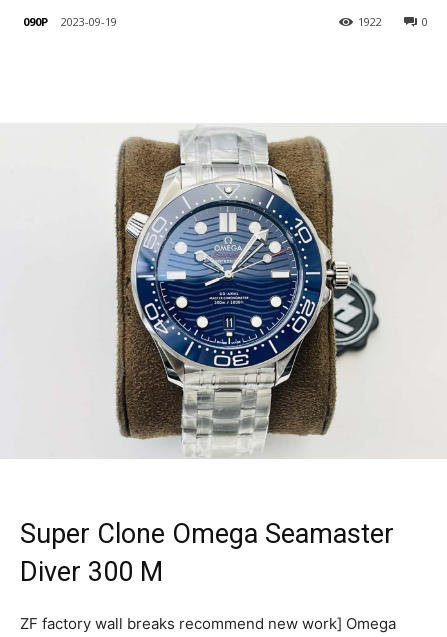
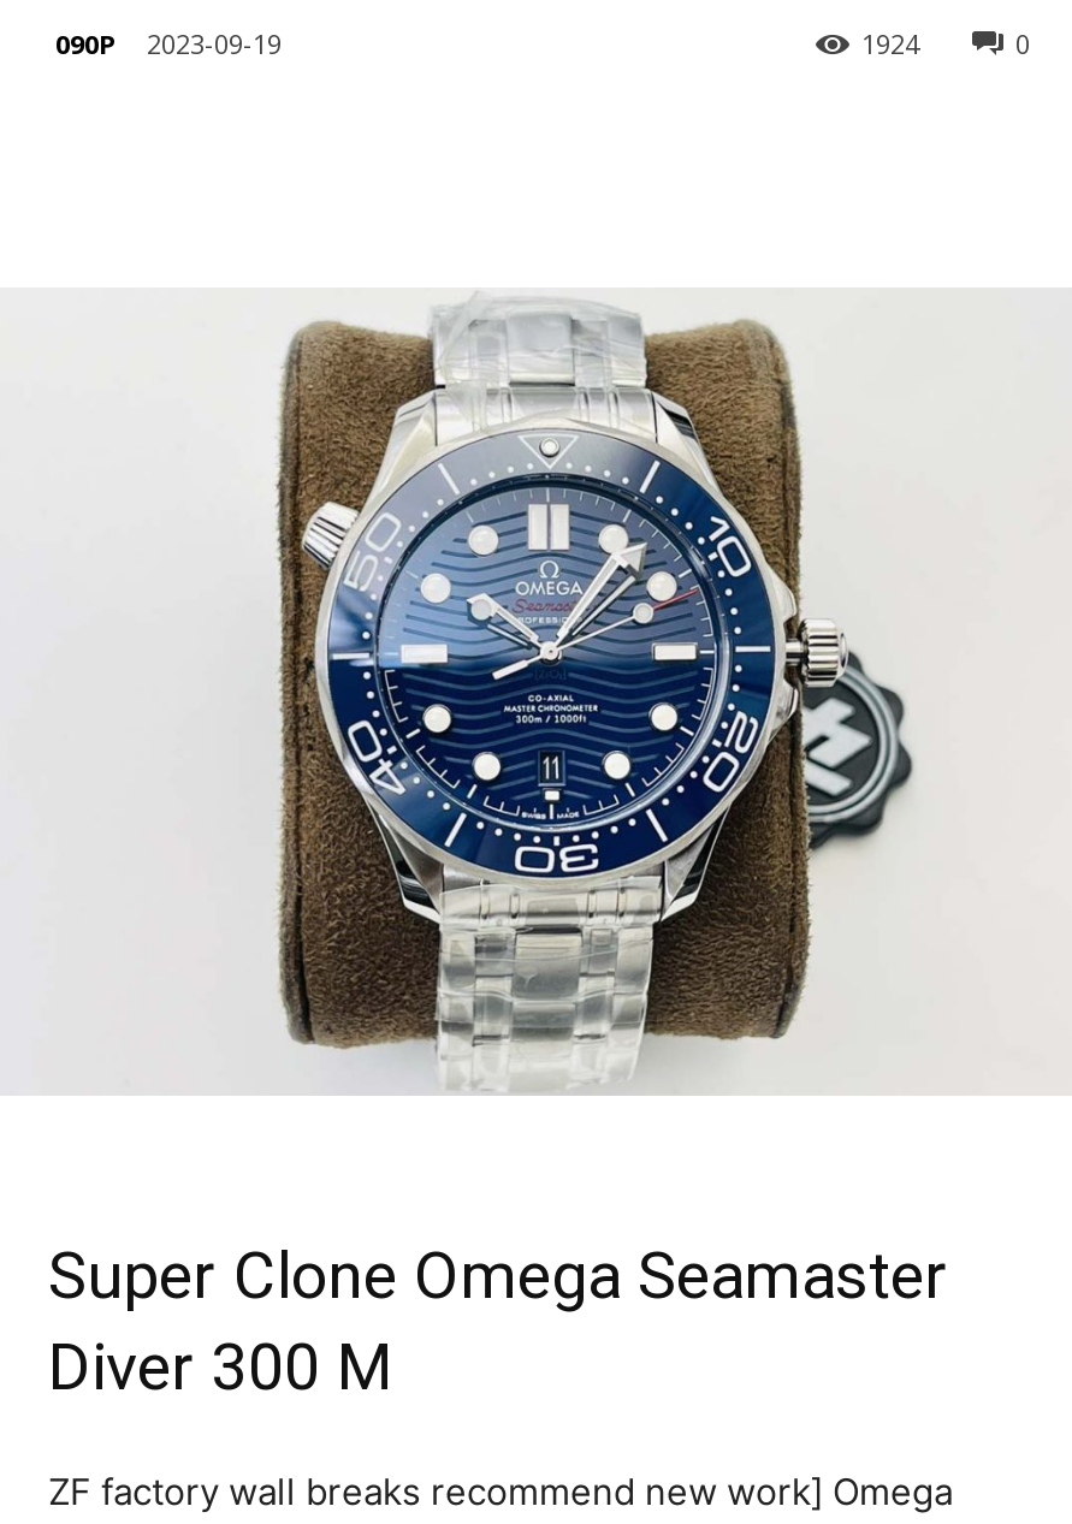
[358,14,382,29] 1922 -> [861,26,919,62] 1924

